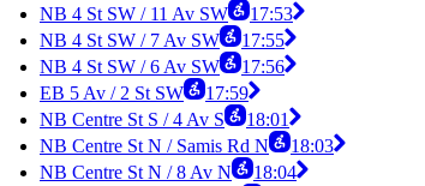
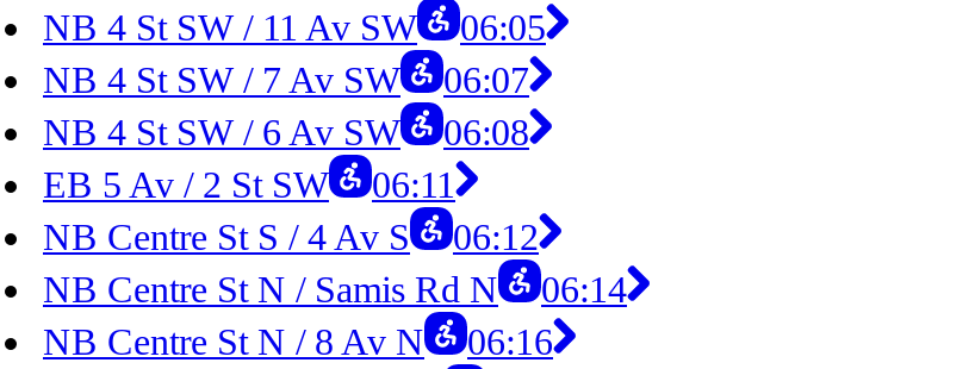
[40,4,293,24] NB 4 St SW / 11 Av SW 17:53 -> [43,8,546,48] NB 4 St SW / 11 Av SW 06:05
[40,30,285,51] NB 4 St SW / 7 Av SW 17:55 -> [43,60,529,100] NB 4 St SW / 7 Av SW 06:07
[40,57,285,77] NB 4 St SW / 6 Av SW 17:56 -> [43,112,529,153] NB 4 St SW / 6 Av SW 06:08
[40,83,249,103] EB 5 Av / 2 St SW 17:59 -> [43,165,455,205] EB 5 Av / 2 St SW 06:11
[40,109,289,130] NB Centre St S / 4 Av S 18:01 -> [43,217,539,258] NB Centre St S / 4 Av S 06:12
[40,136,334,156] NB Centre St N / Samis Rd N 18:03 -> [43,269,627,310] NB Centre St N / Samis Rd N 06:14
[40,162,297,183] NB Centre St N / 8 Av N 18:04 -> [43,322,553,362] NB Centre St N / 8 Av N 06:16

